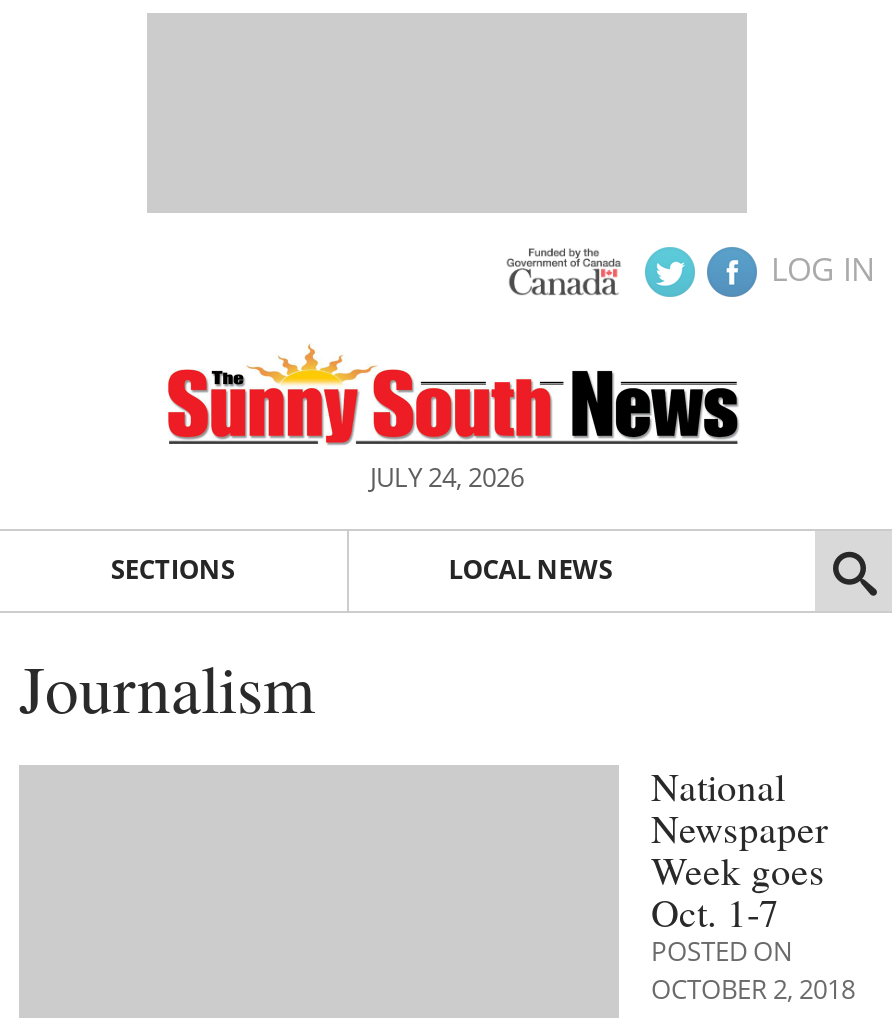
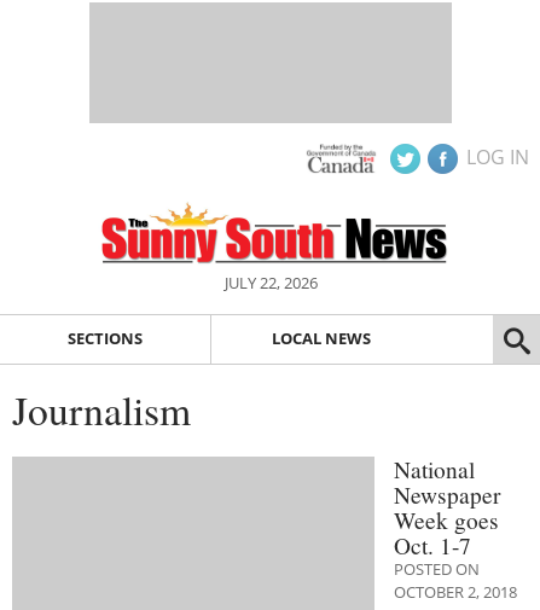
[370,459,524,495] JULY 24, 2026 -> [224,272,317,294] JULY 22, 2026

